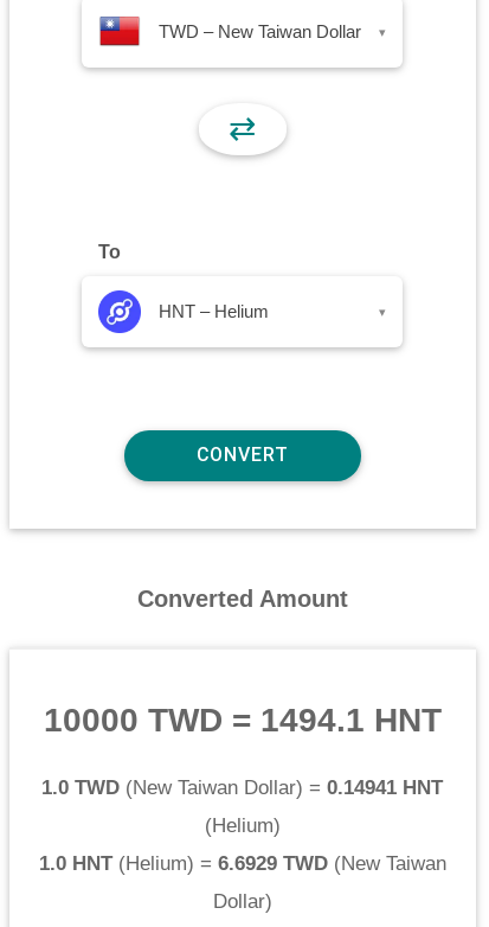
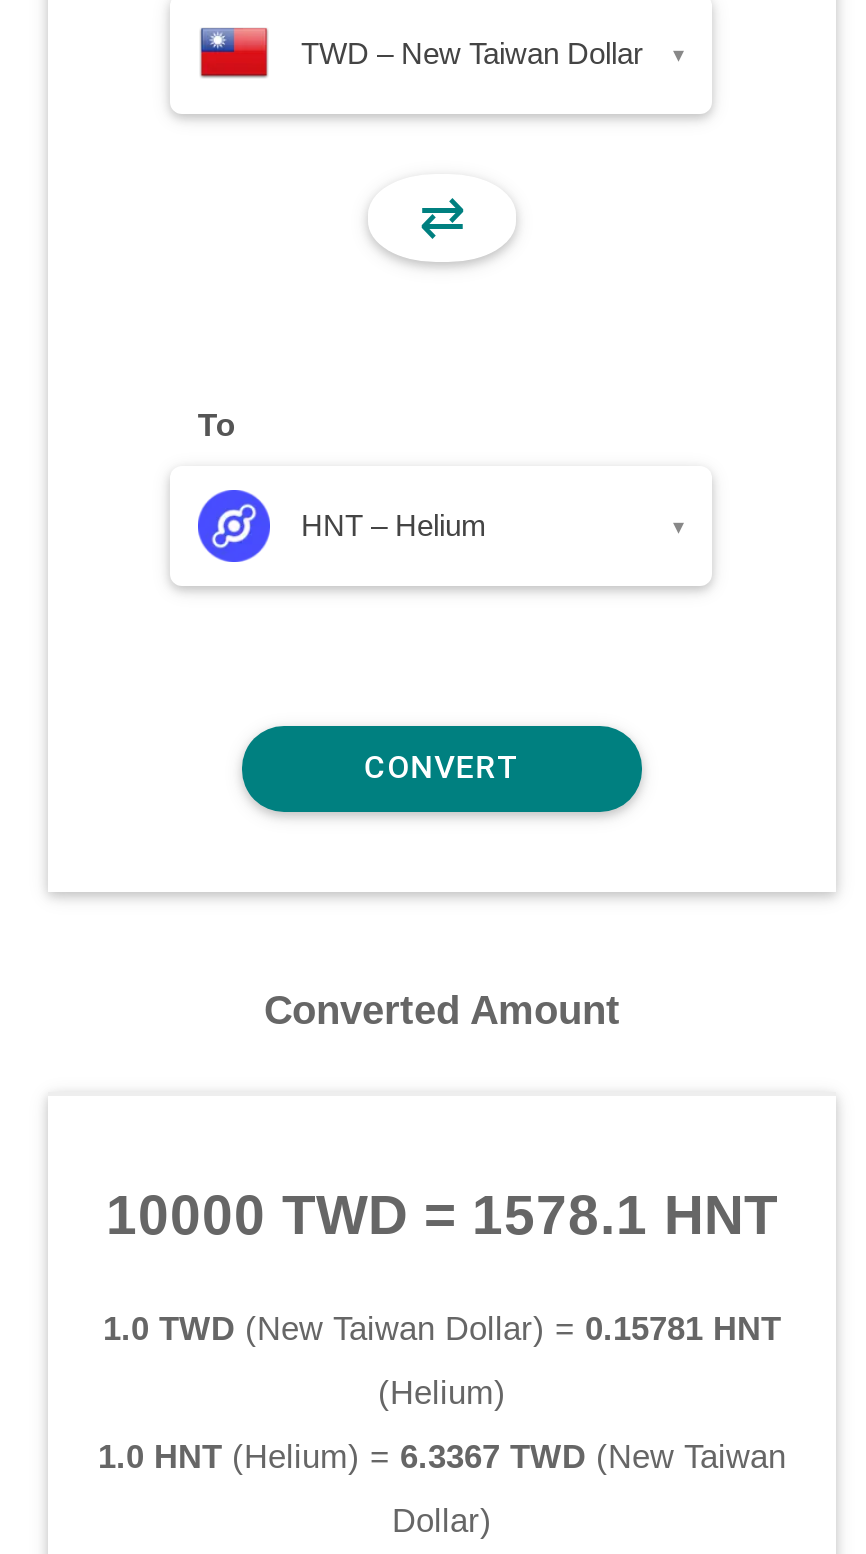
[44,701,442,738] 10000 TWD = 1494.1 HNT -> [106,1183,778,1245] 10000 TWD = 1578.1 HNT
[42,776,443,799] 1.0 TWD (New Taiwan Dollar) = 0.14941 HNT -> [103,1309,781,1347] 1.0 TWD (New Taiwan Dollar) = 0.15781 HNT
[39,852,446,874] 1.0 HNT (Helium) = 6.6929 TWD (New Taiwan -> [98,1437,786,1475] 1.0 HNT (Helium) = 6.3367 TWD (New Taiwan

